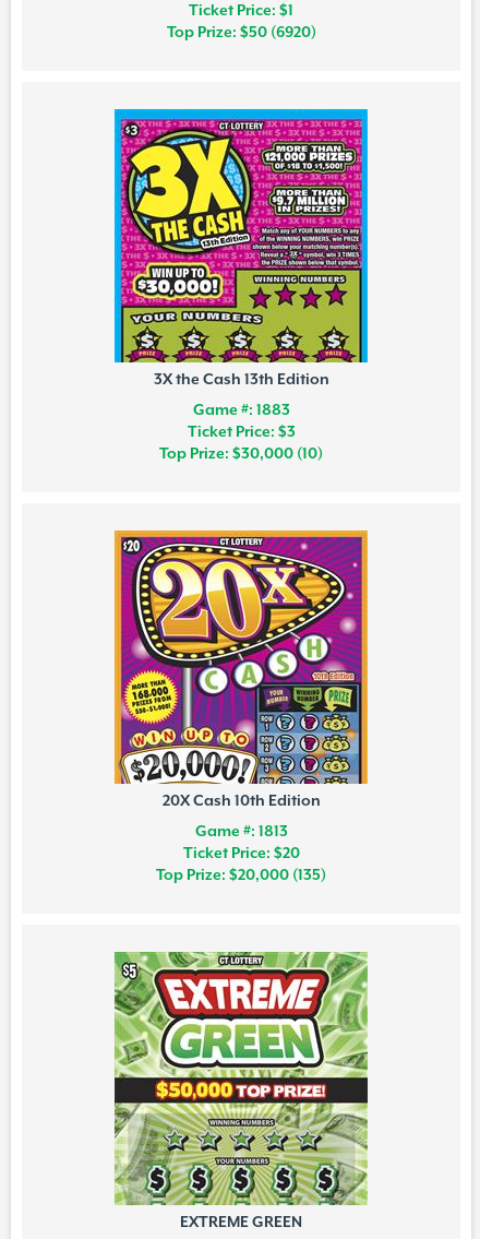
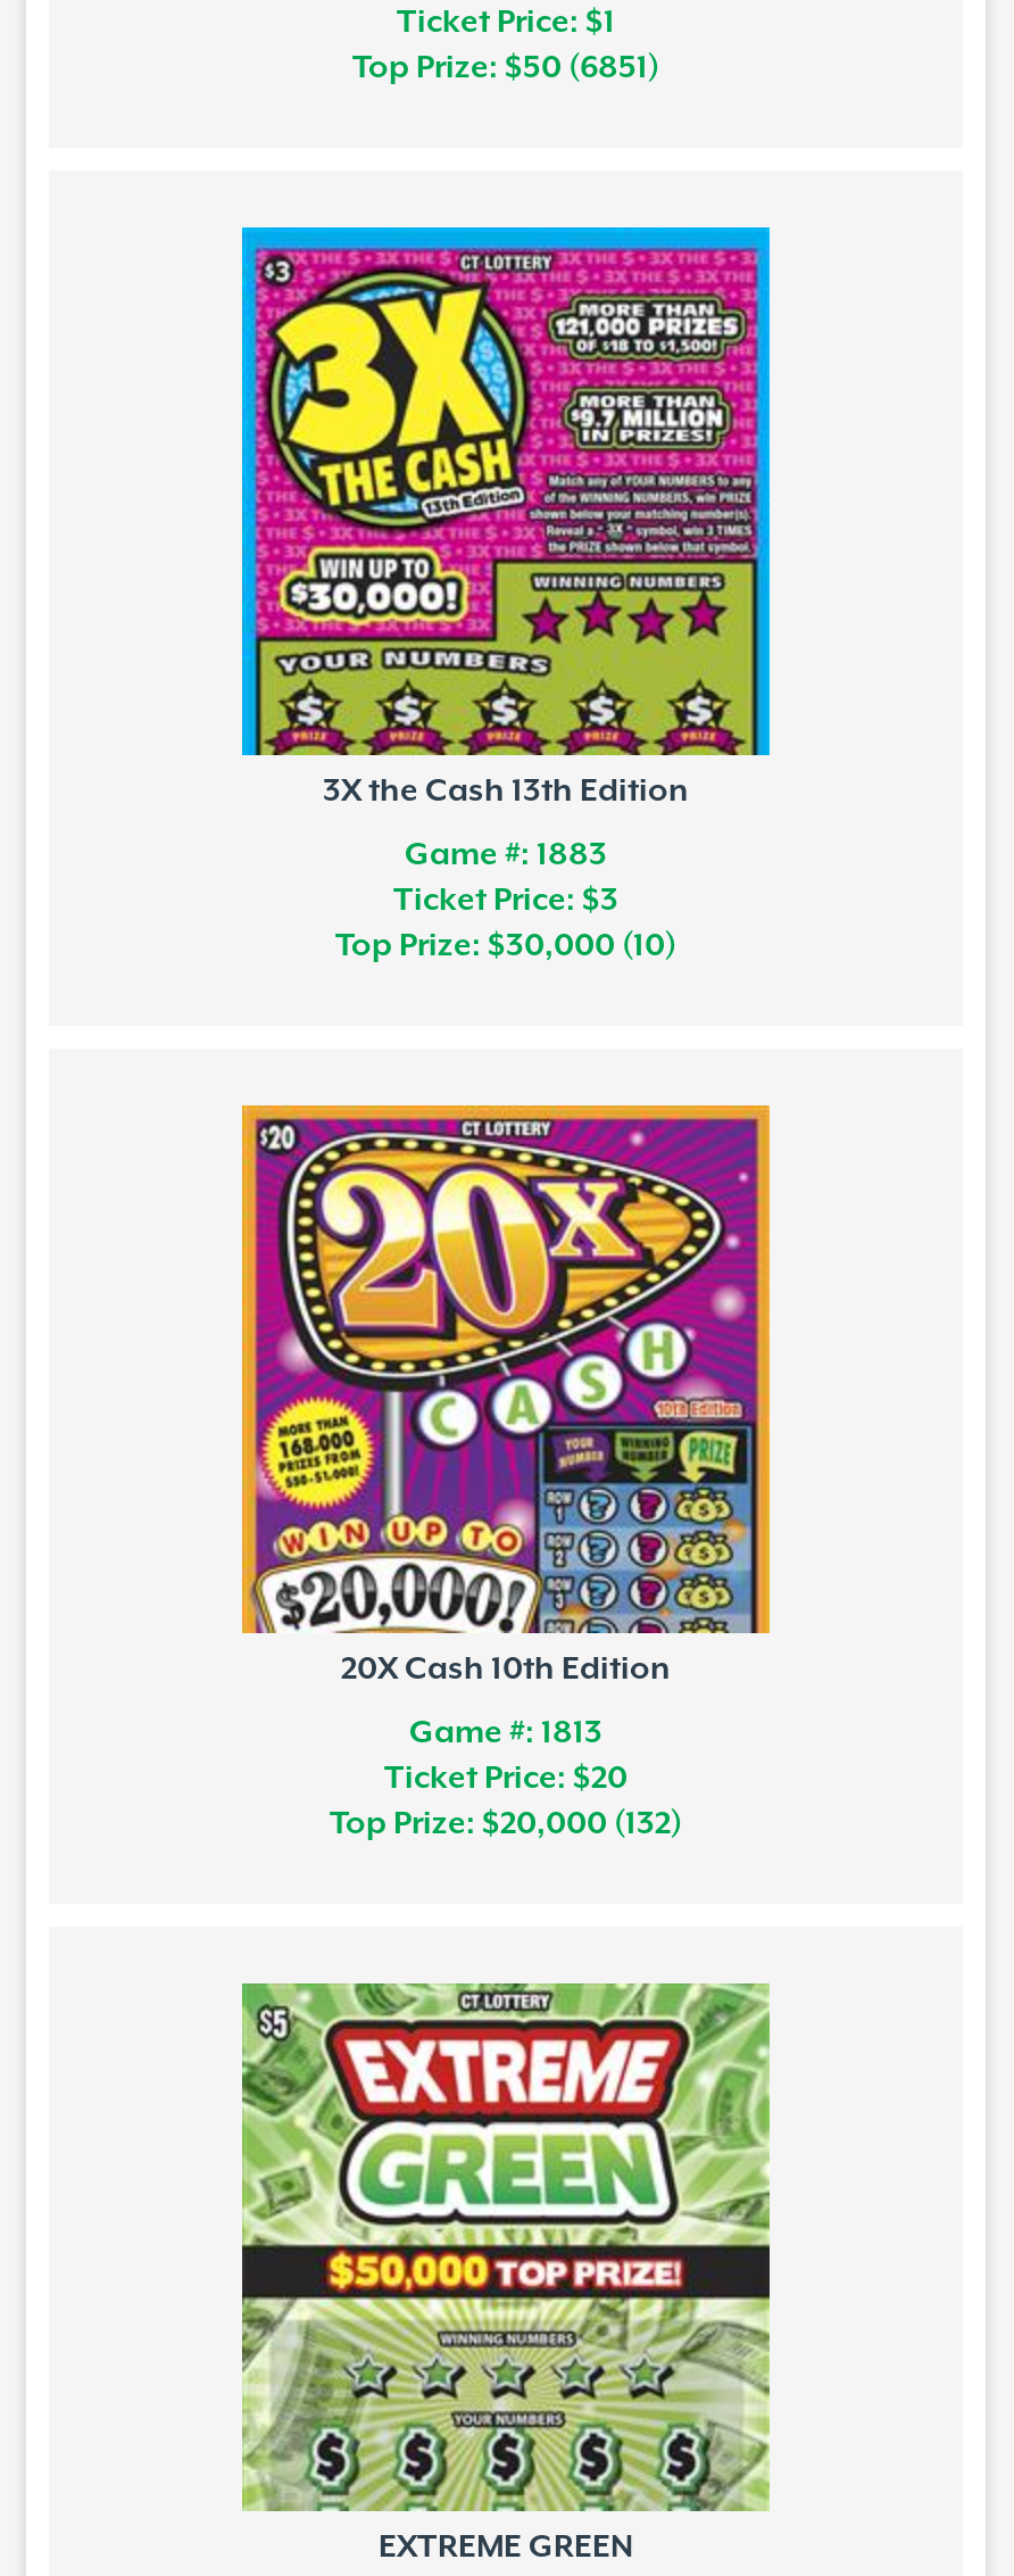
[166,24,316,41] Top Prize: $50 (6920) -> [352,50,659,86] Top Prize: $50 (6851)
[156,867,326,884] Top Prize: $20,000 (135) -> [330,1806,682,1842] Top Prize: $20,000 (132)

